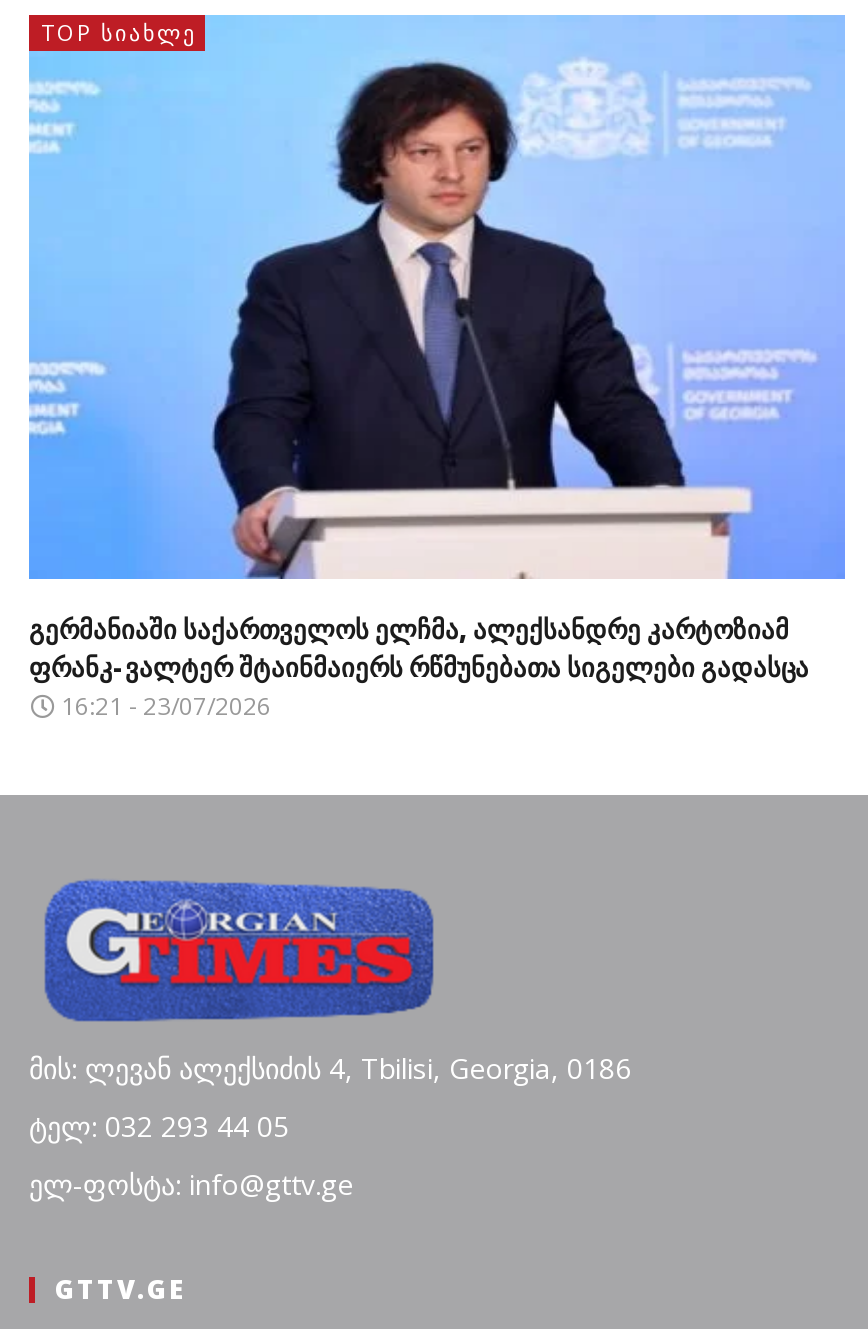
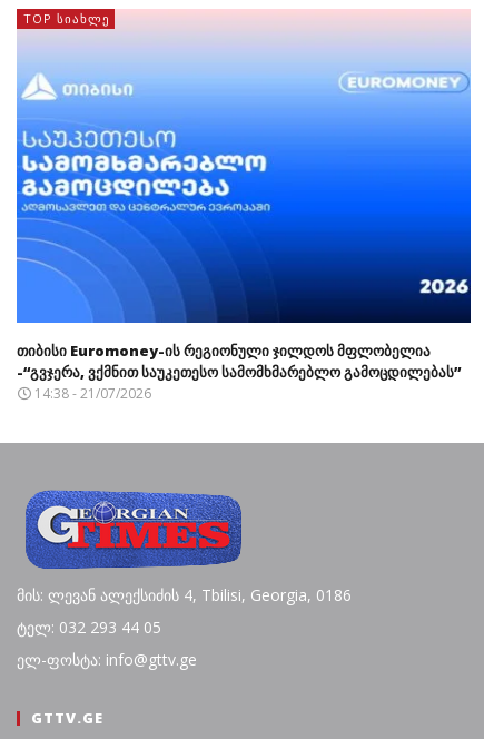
[29,13,847,722] [image] | გერმანიაში საქართველოს ელჩმა, ალექსანდრე კარტოზიამ | ფრანკ-ვალტერ შტაინმაიერს რწმუნებათა სიგელები გადასცა | 16:21 - 23/07/2026 -> [16,9,472,403] [image] | თიბისი Euromoney-ის რეგიონული ჯილდოს მფლობელია | -“გვჯერა, ვქმნით საუკეთესო სამომხმარებლო გამოცდილებას” | 14:38 - 21/07/2026

